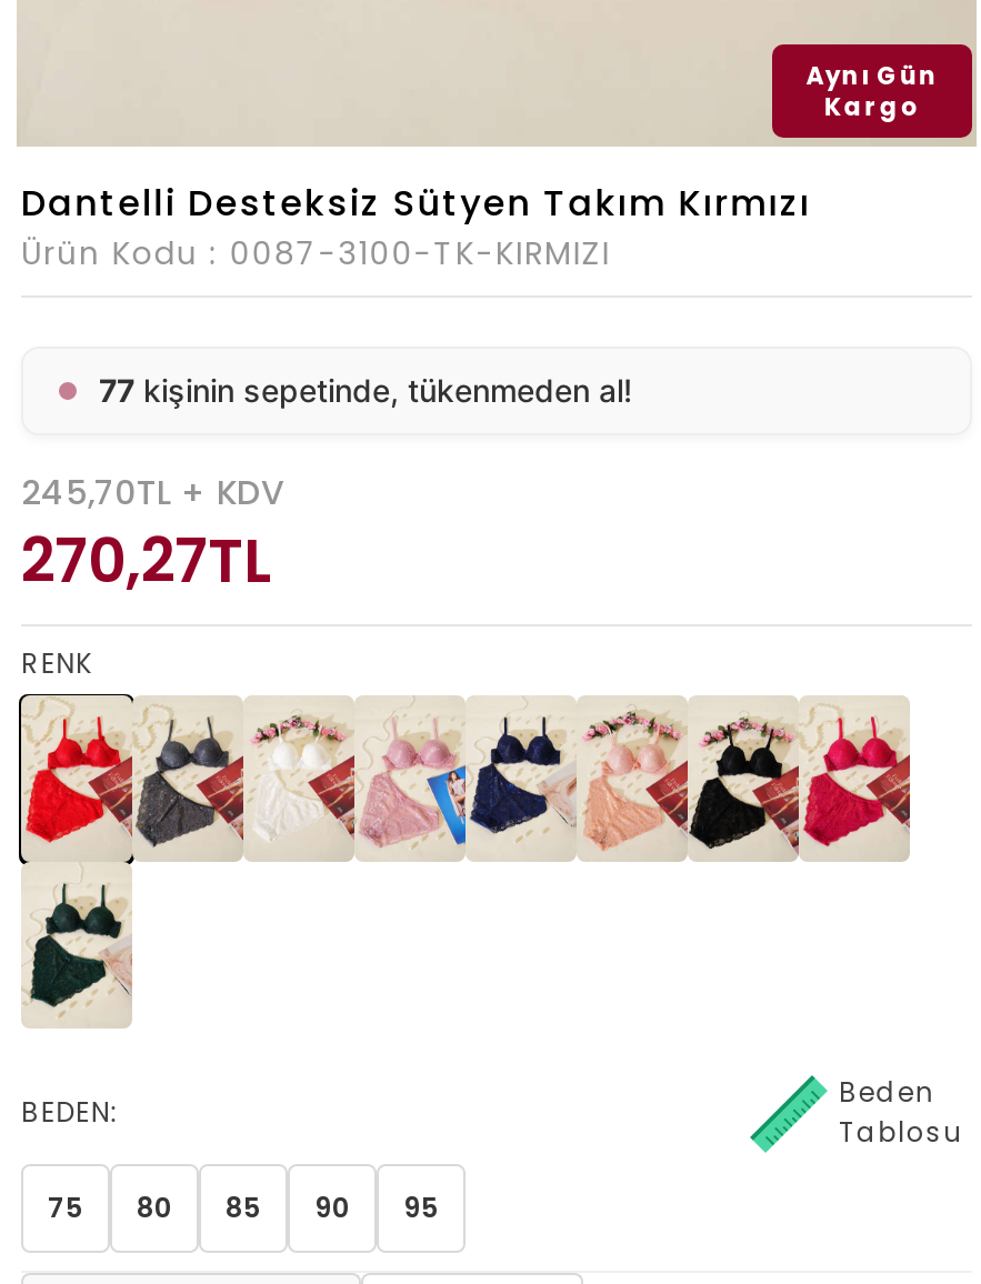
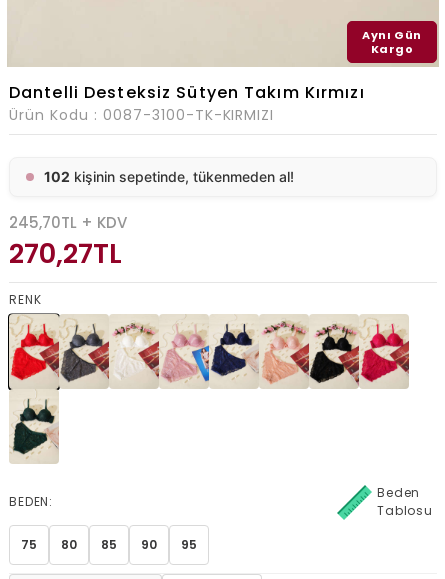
[99,371,632,409] 77 kişinin sepetinde, tükenmeden al! -> [44,168,294,185] 102 kişinin sepetinde, tükenmeden al!

